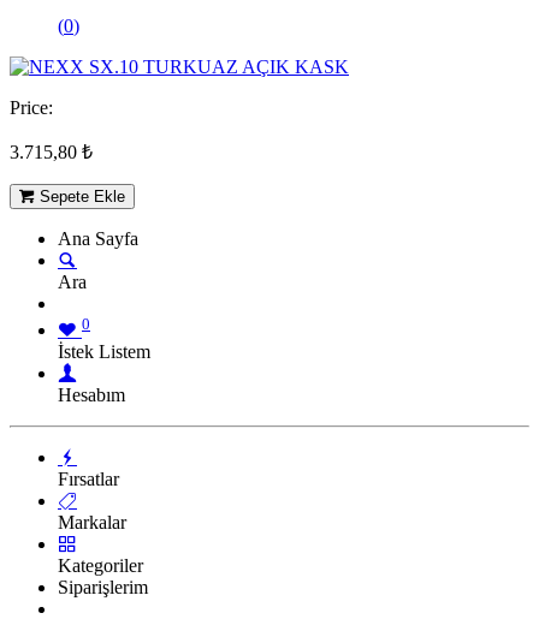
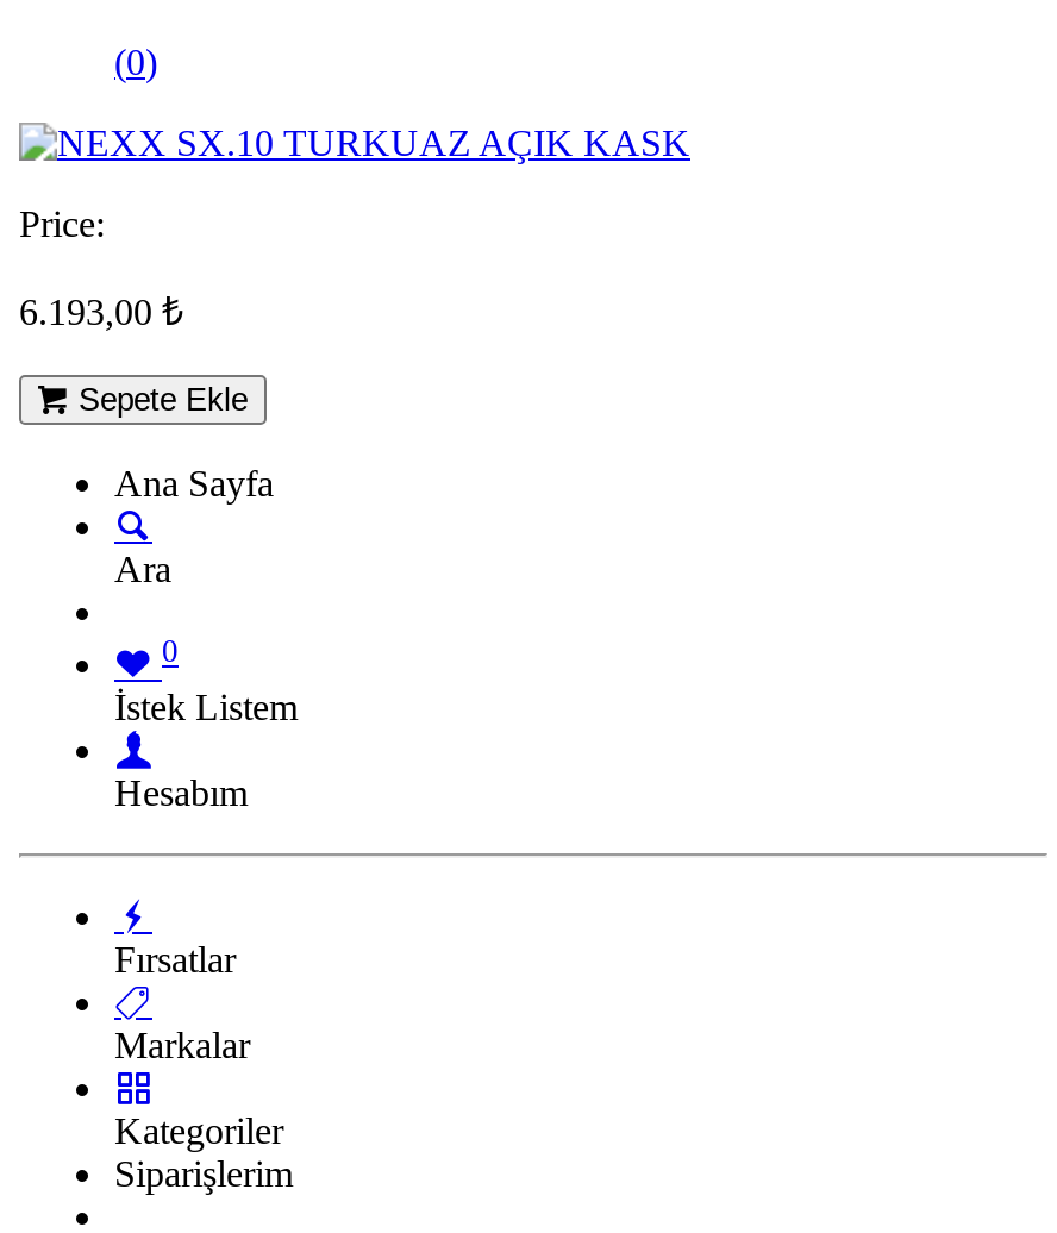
[10,142,93,162] 3.715,80 ₺ -> [19,292,183,332] 6.193,00 ₺

